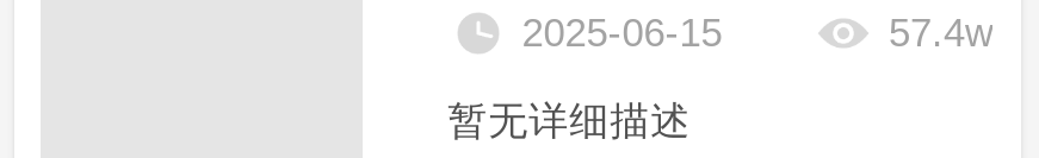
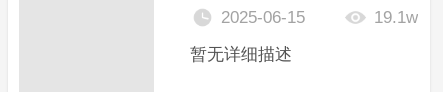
[888,11,993,56] 57.4w -> [374,8,418,27] 19.1w

